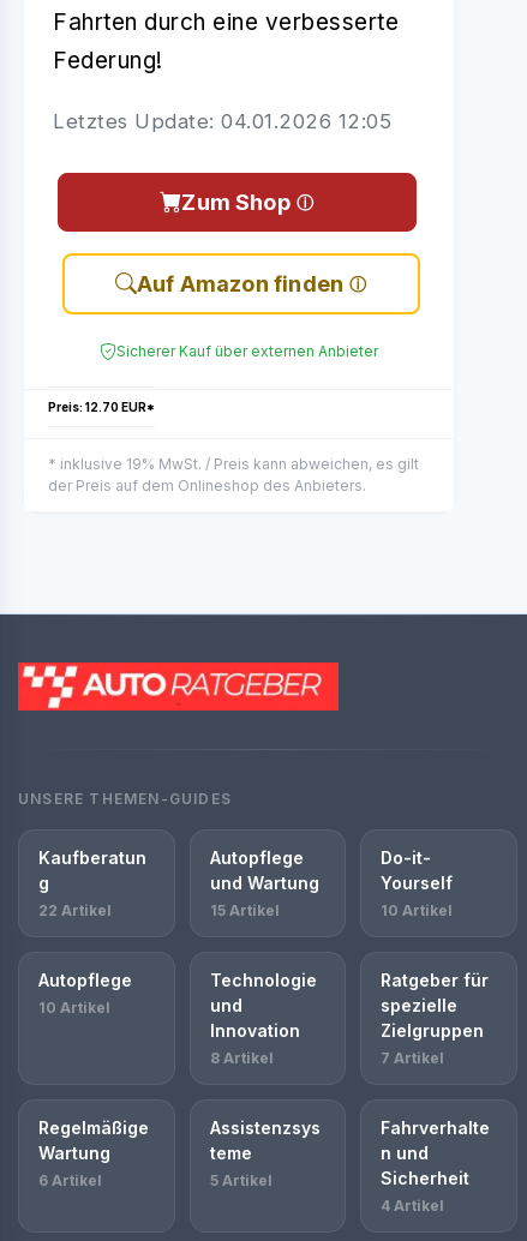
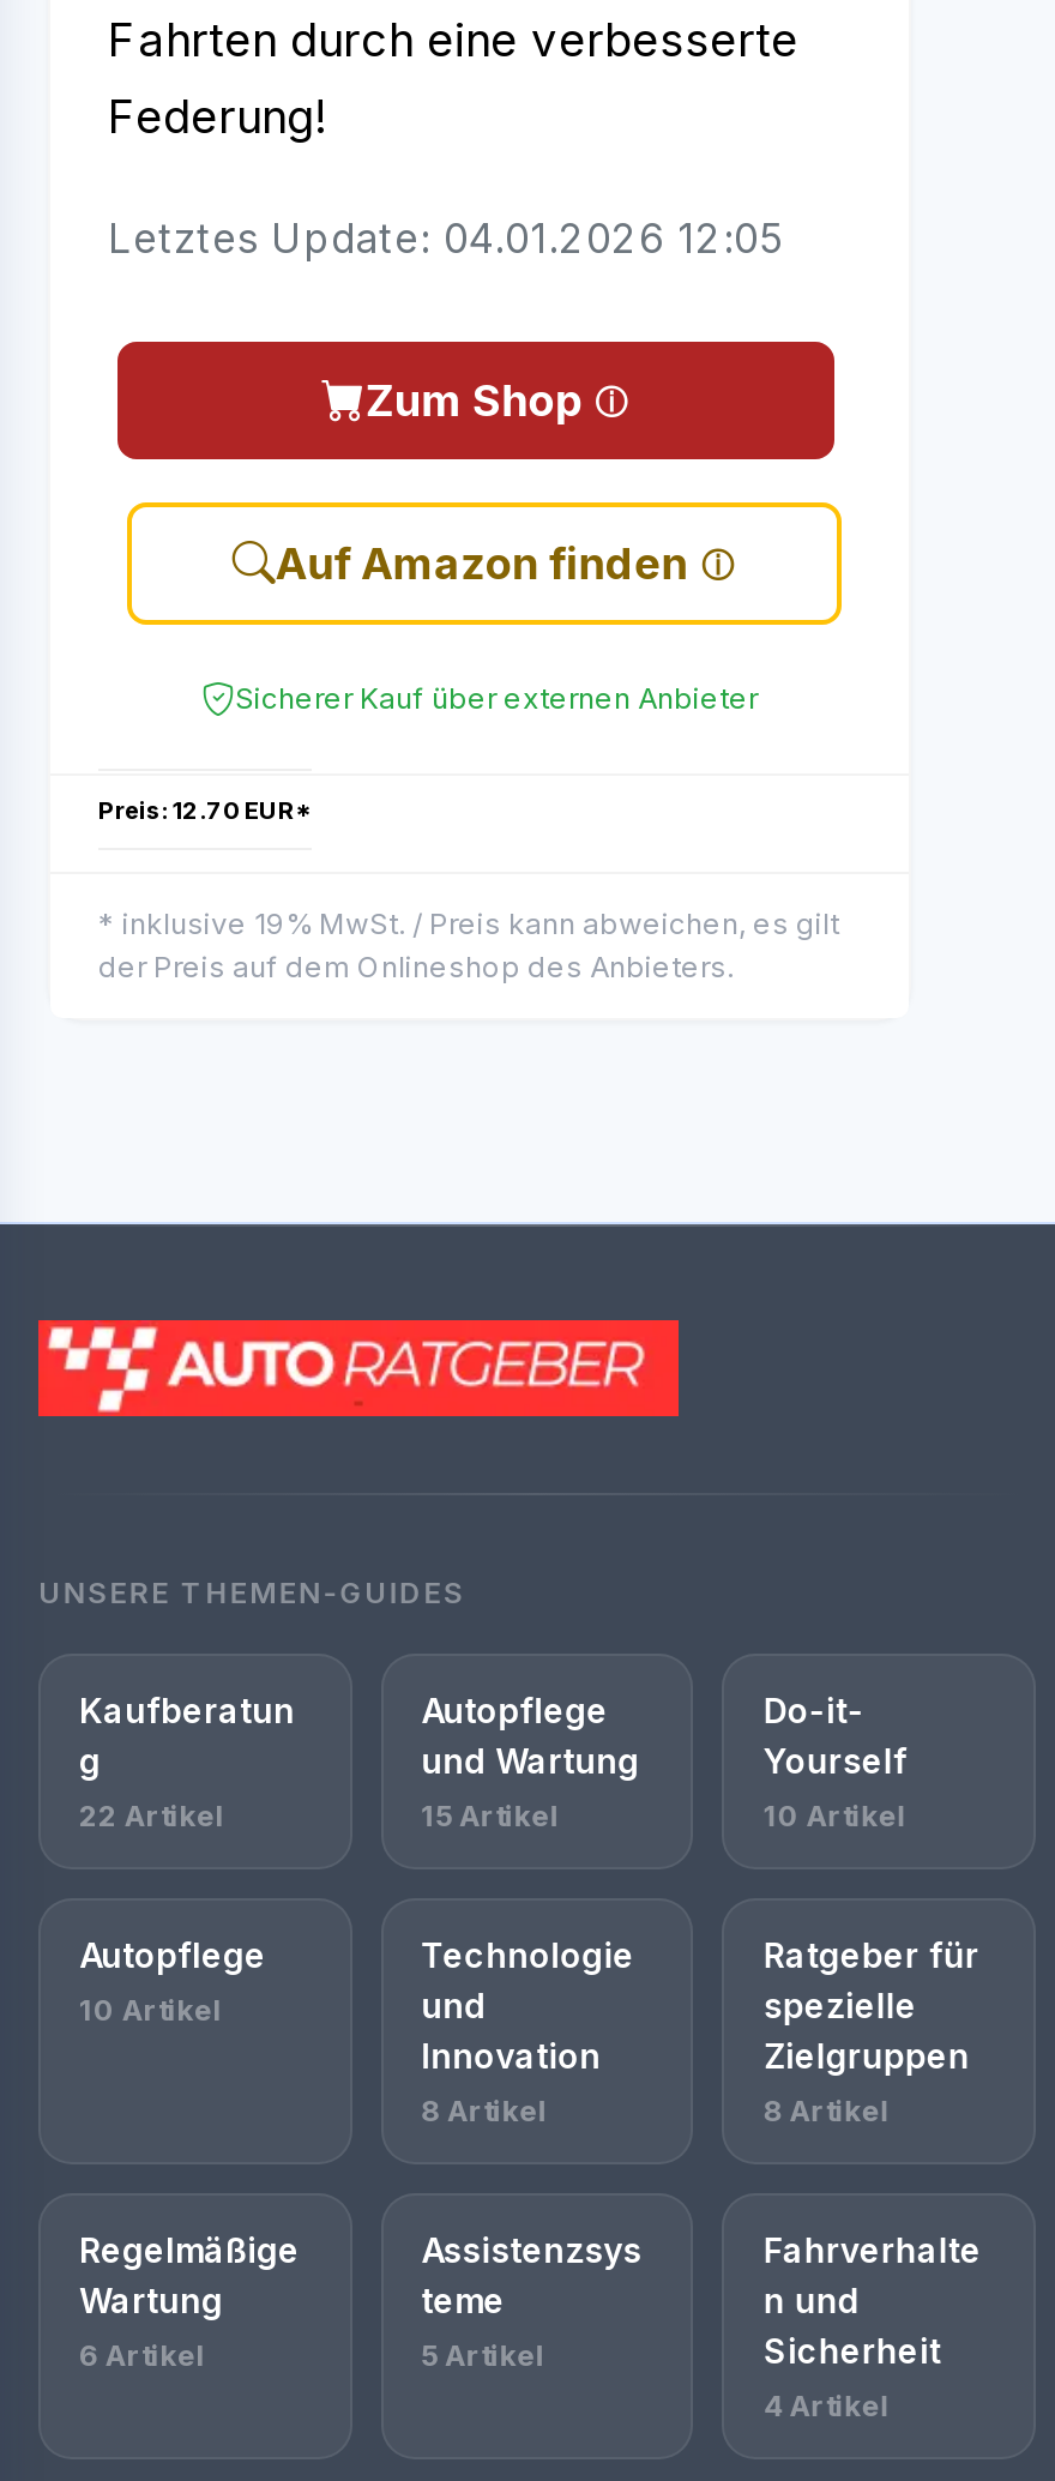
[381,1049,445,1067] 7 Artikel -> [763,2092,890,2128] 8 Artikel

